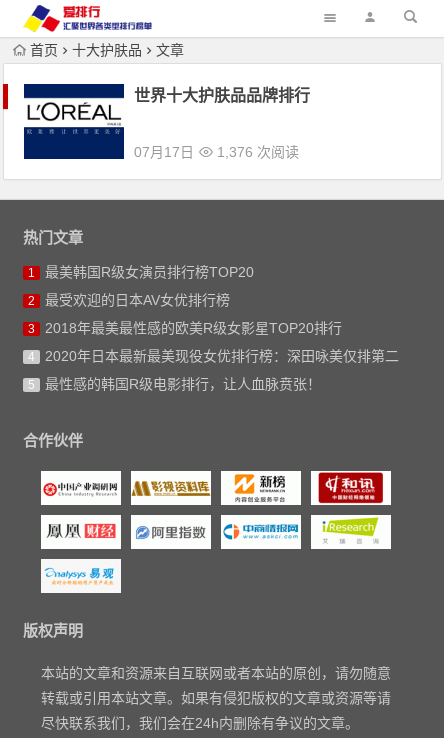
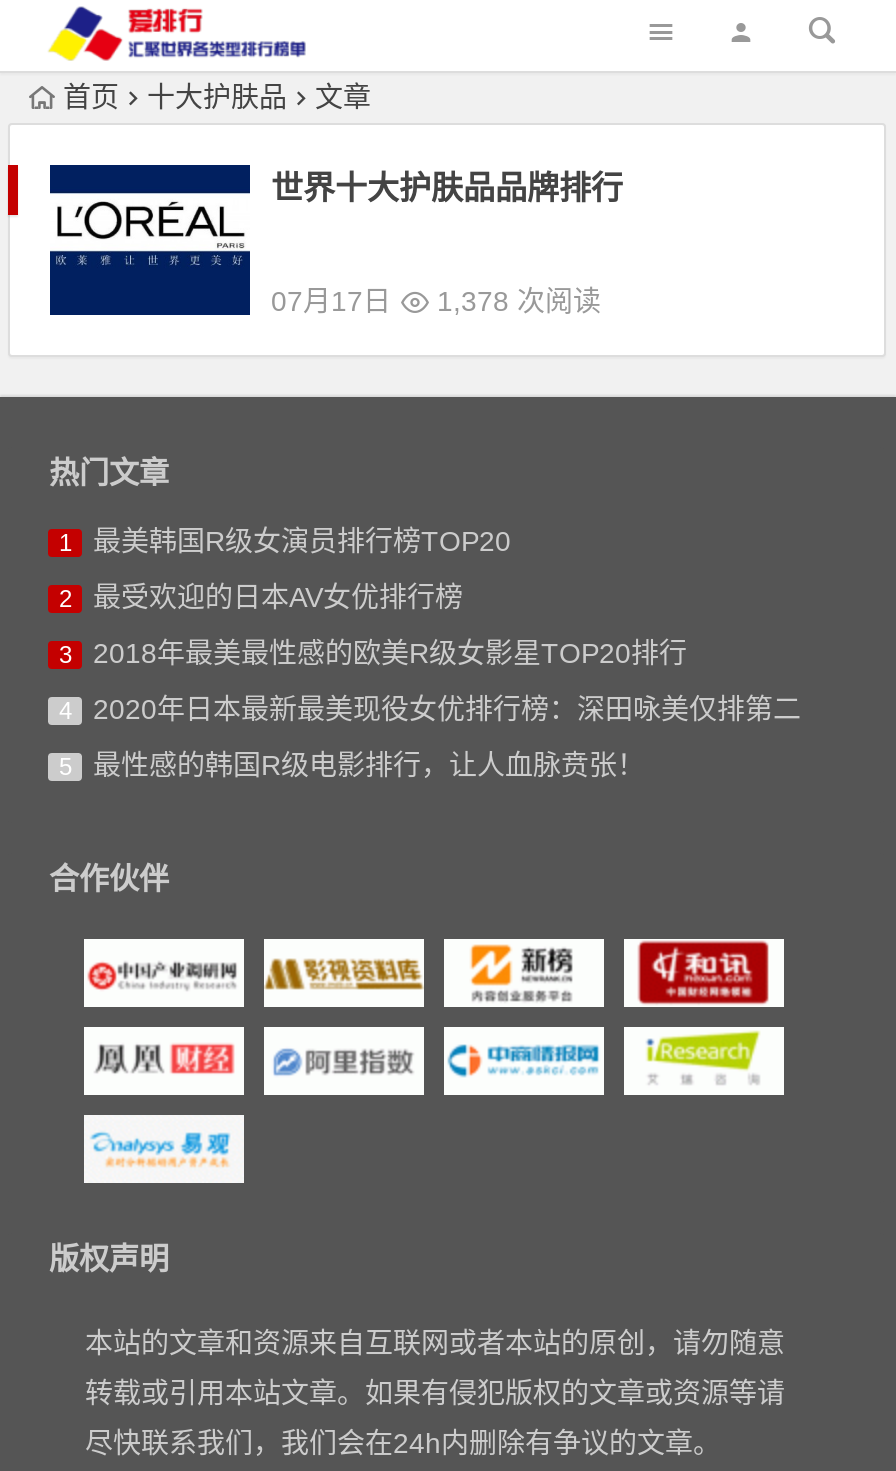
[134,144,299,160] 07月17日 1,376 次阅读 -> [271,285,601,317] 07月17日 1,378 次阅读

